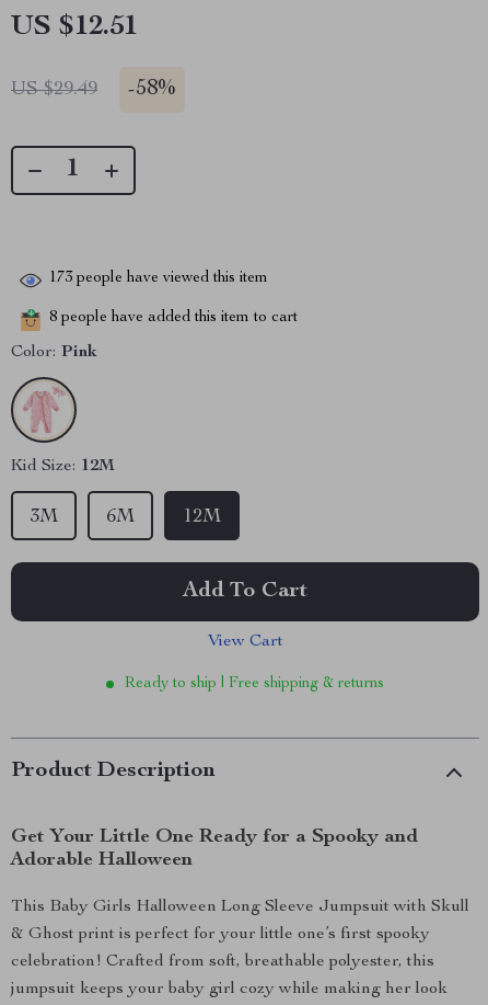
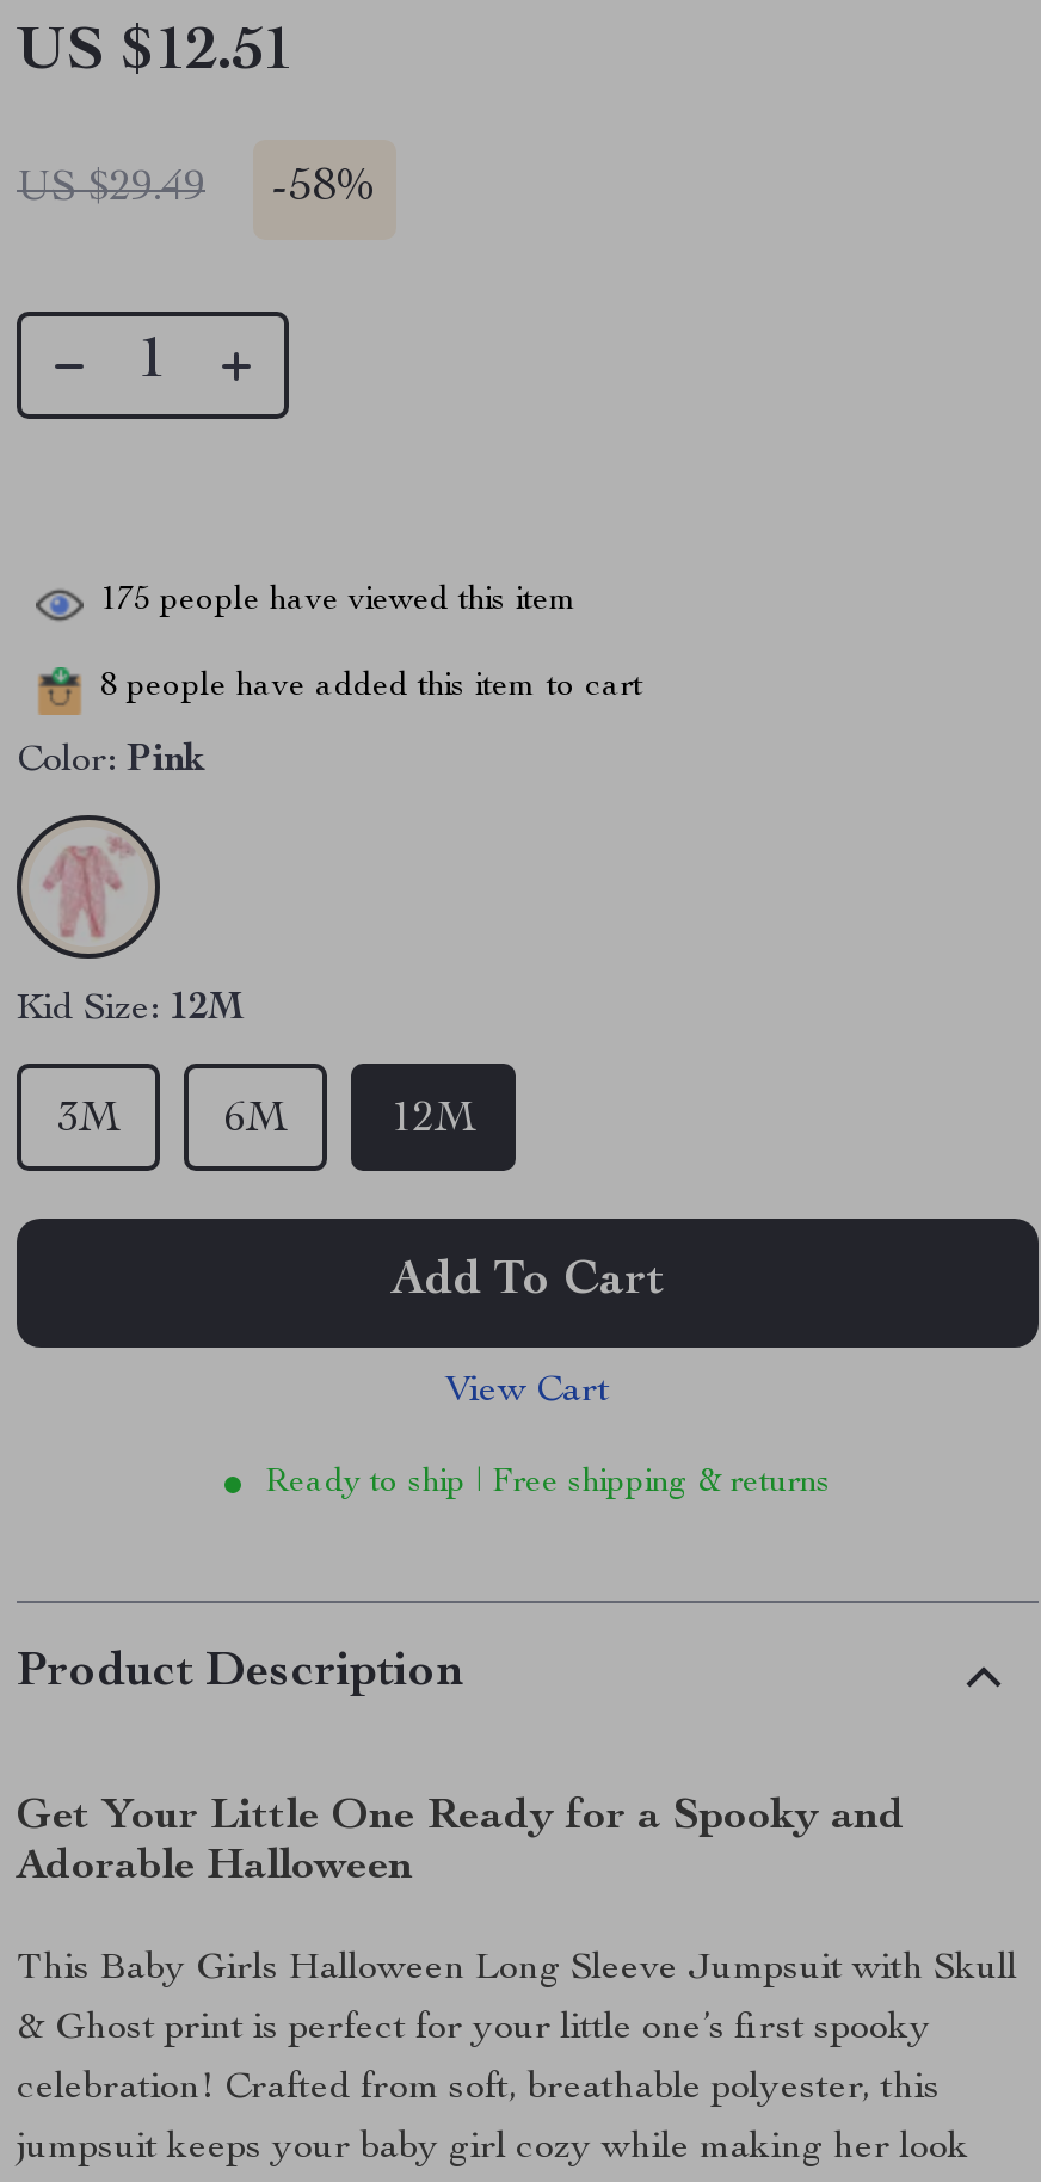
[49,271,268,286] 173 people have viewed this item -> [100,584,578,618] 175 people have viewed this item

